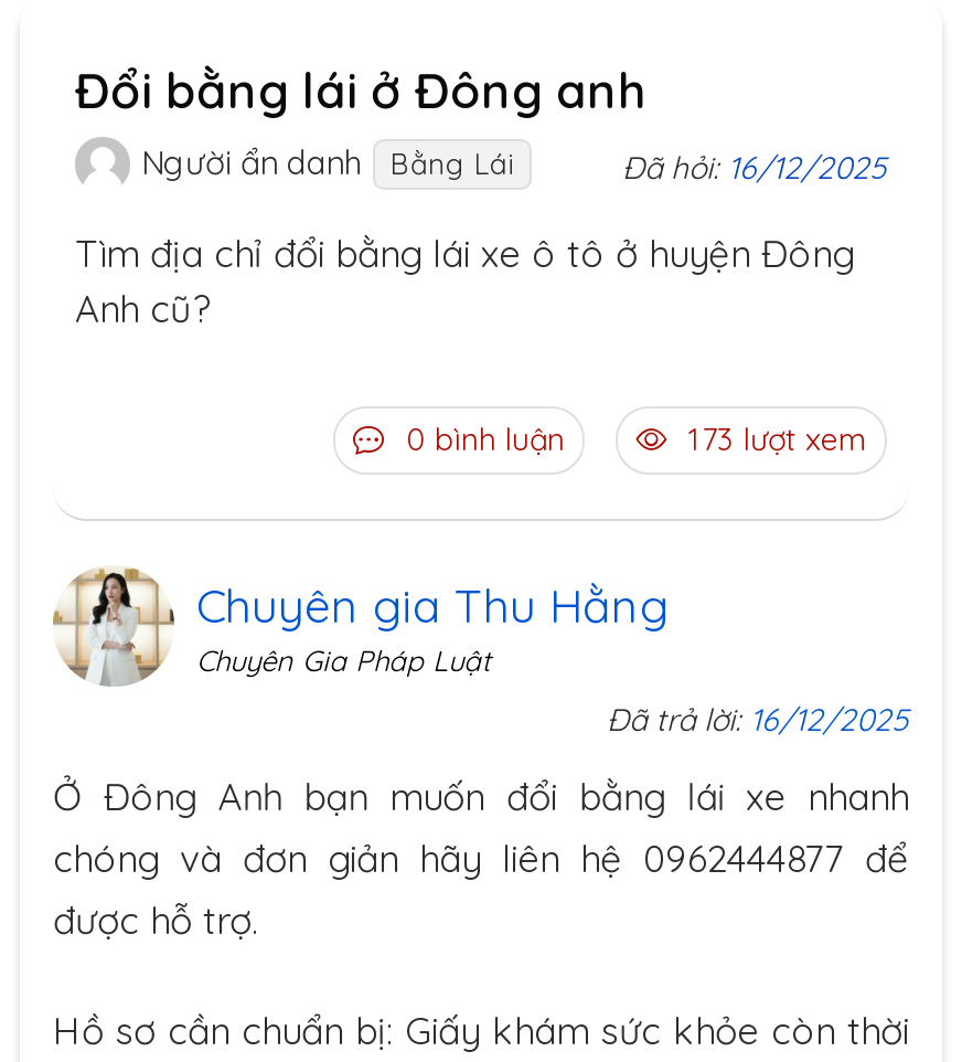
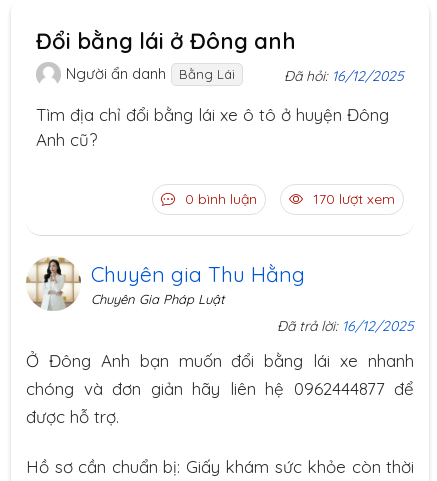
[688,420,867,459] 173 lượt xem -> [313,190,395,208] 170 lượt xem

